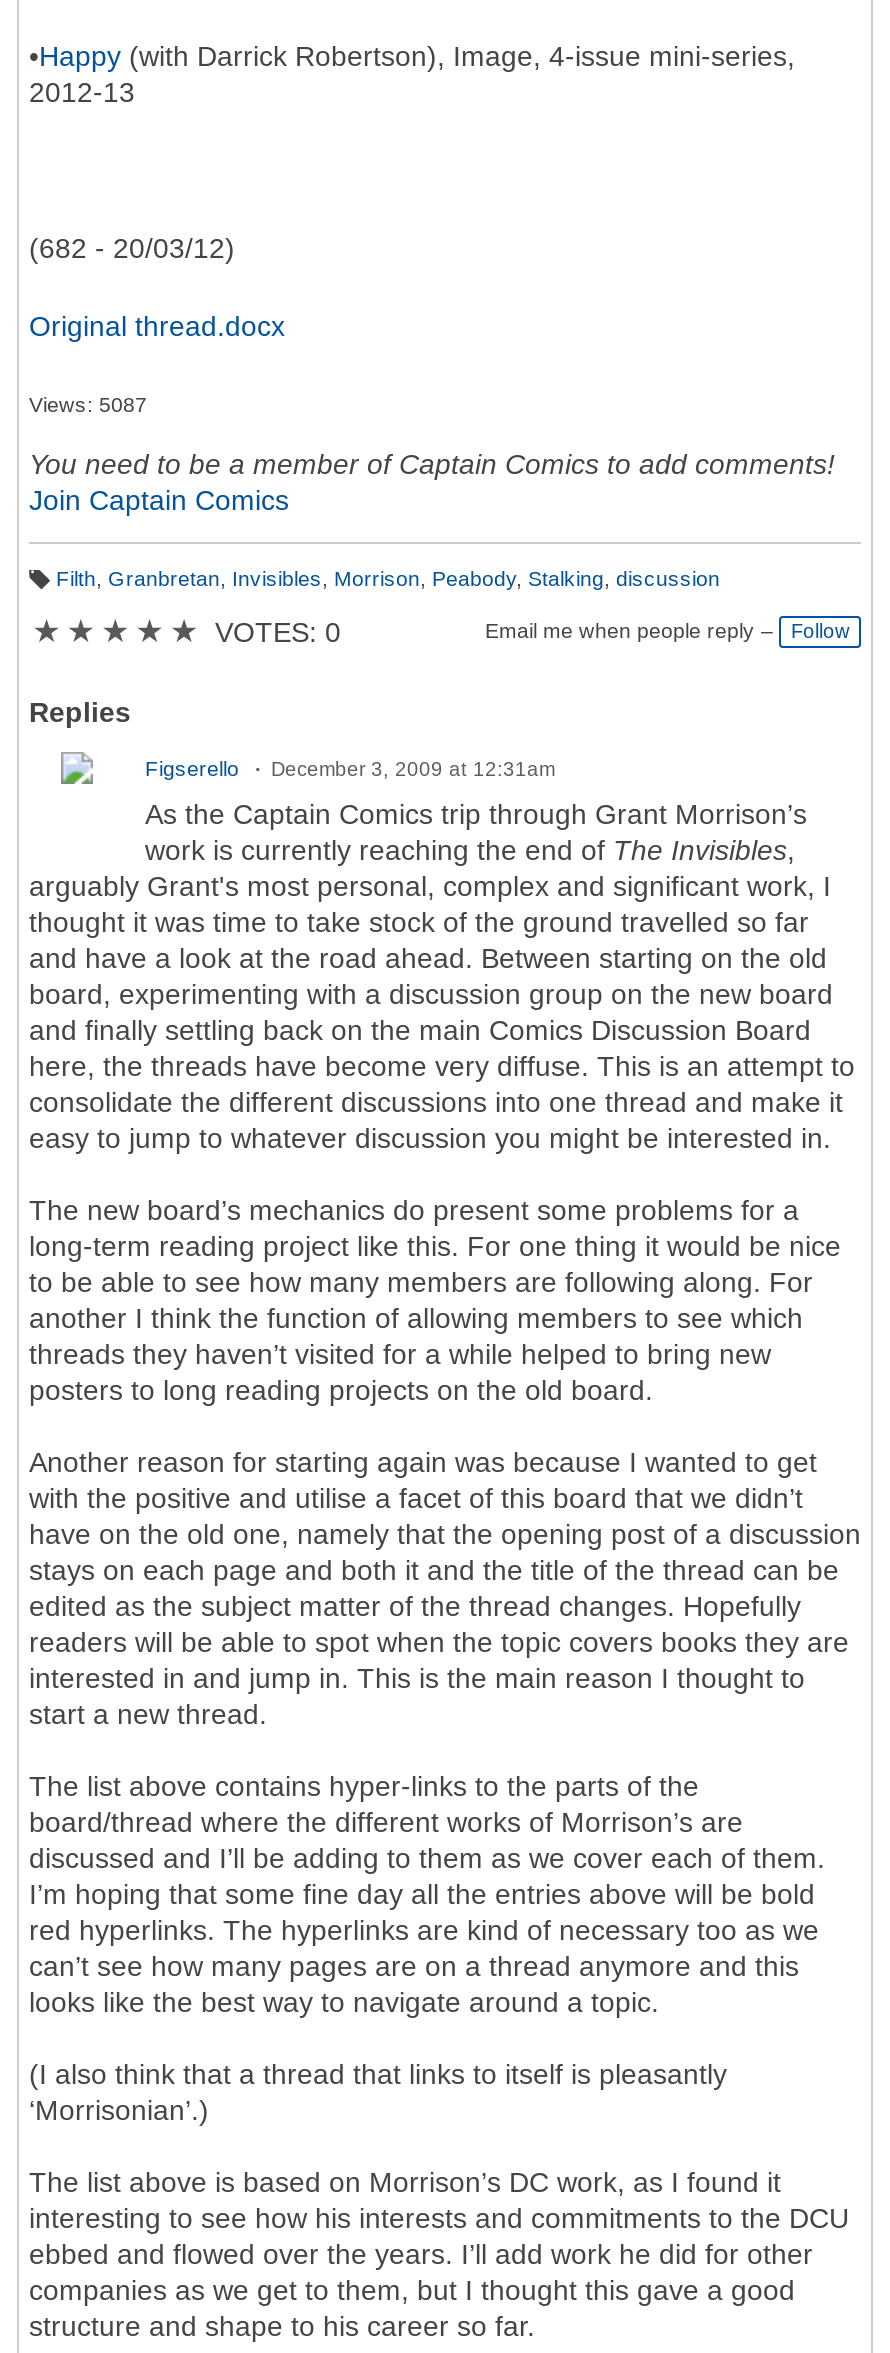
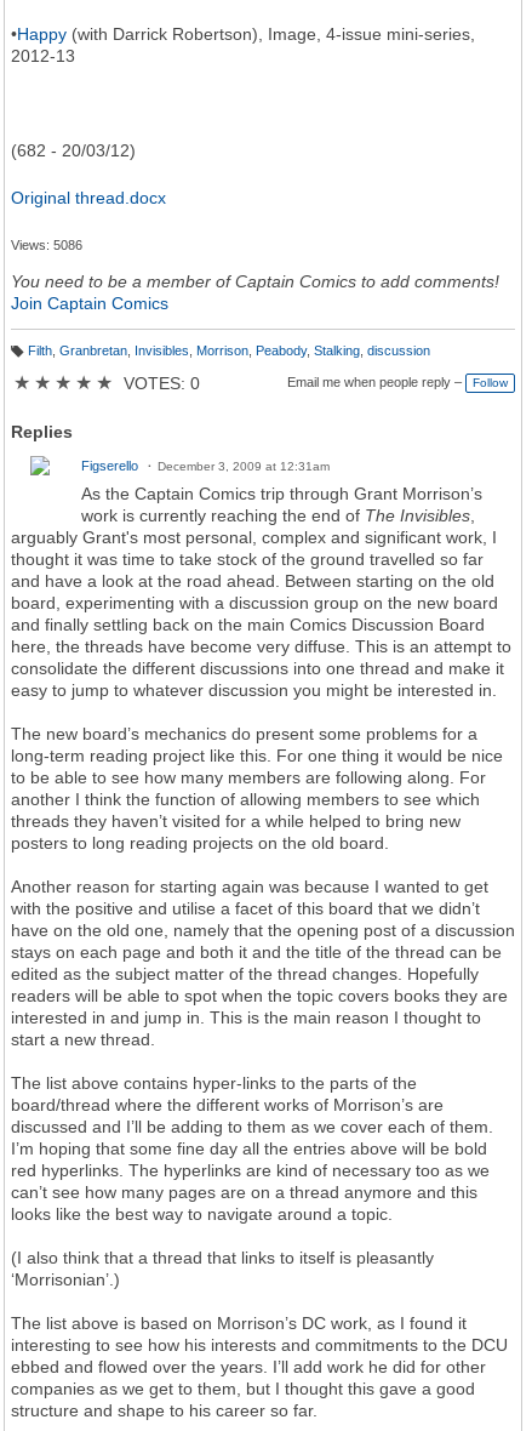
[29,393,147,417] Views: 5087 -> [11,238,82,253] Views: 5086

